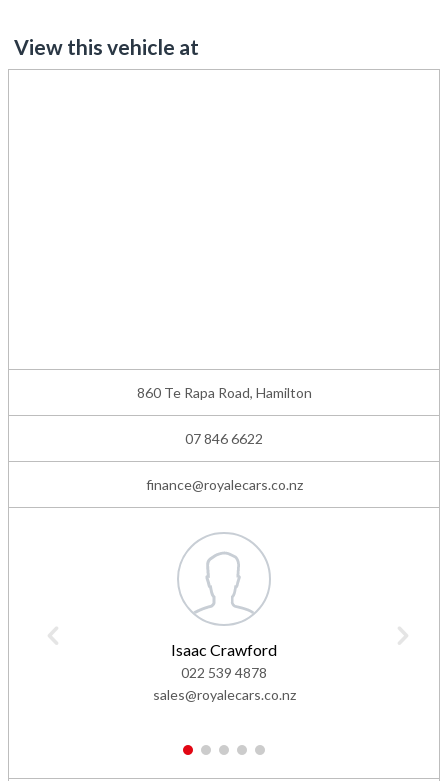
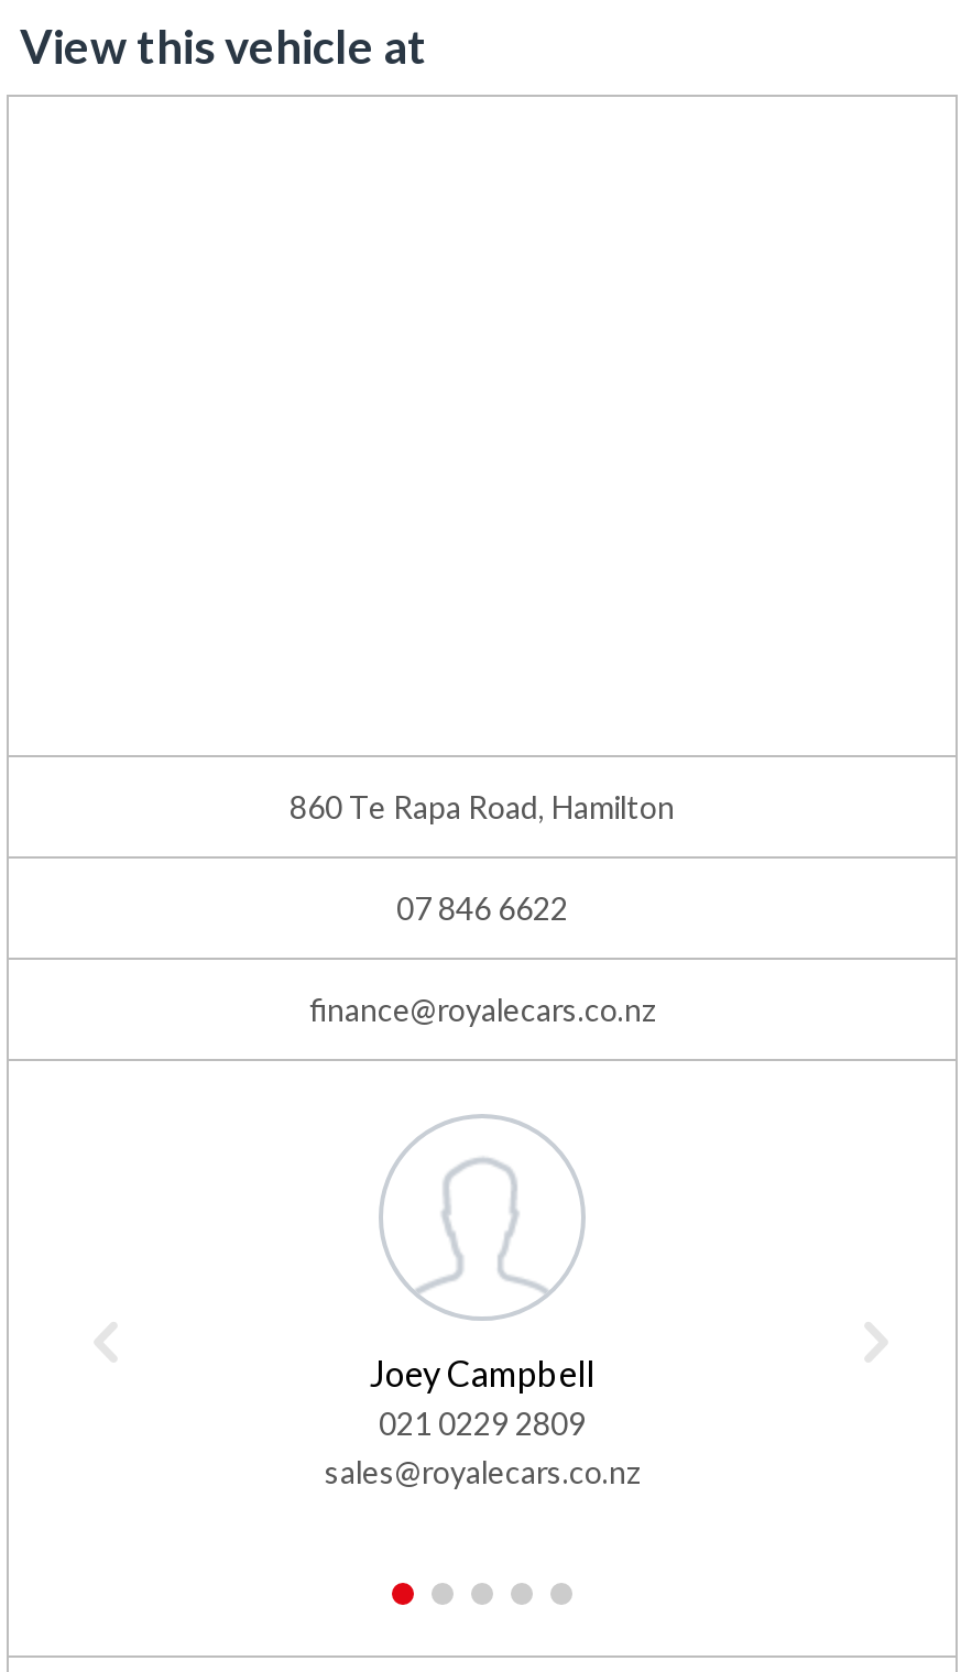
[171,640,277,681] Isaac Crawford | 022 539 4878 -> [370,1352,594,1442] Joey Campbell | 021 0229 2809

